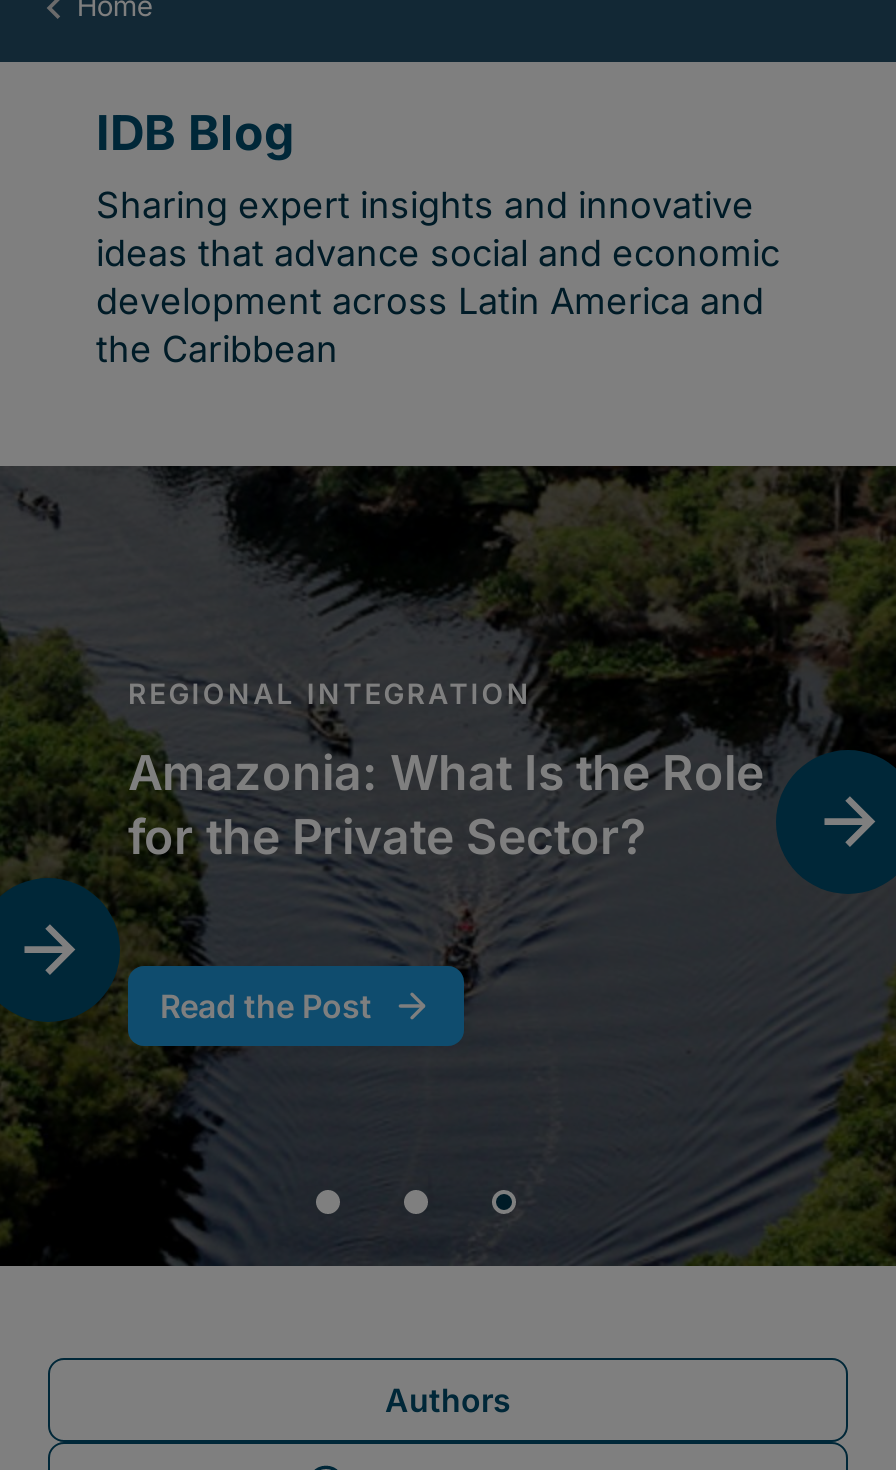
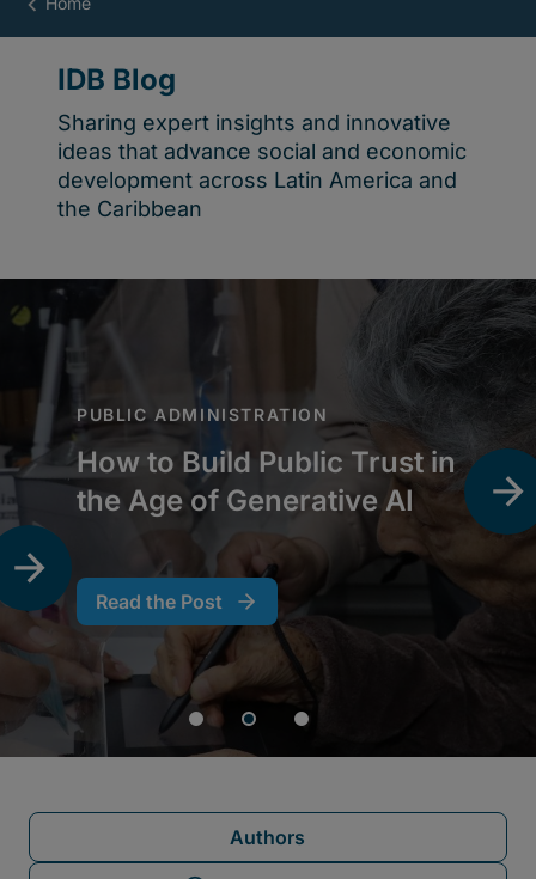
[6,466,890,1268] [image] -> [4,279,532,758] [image]

